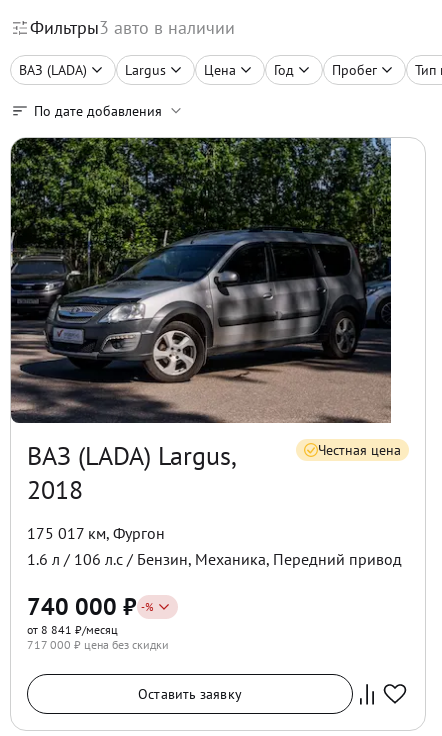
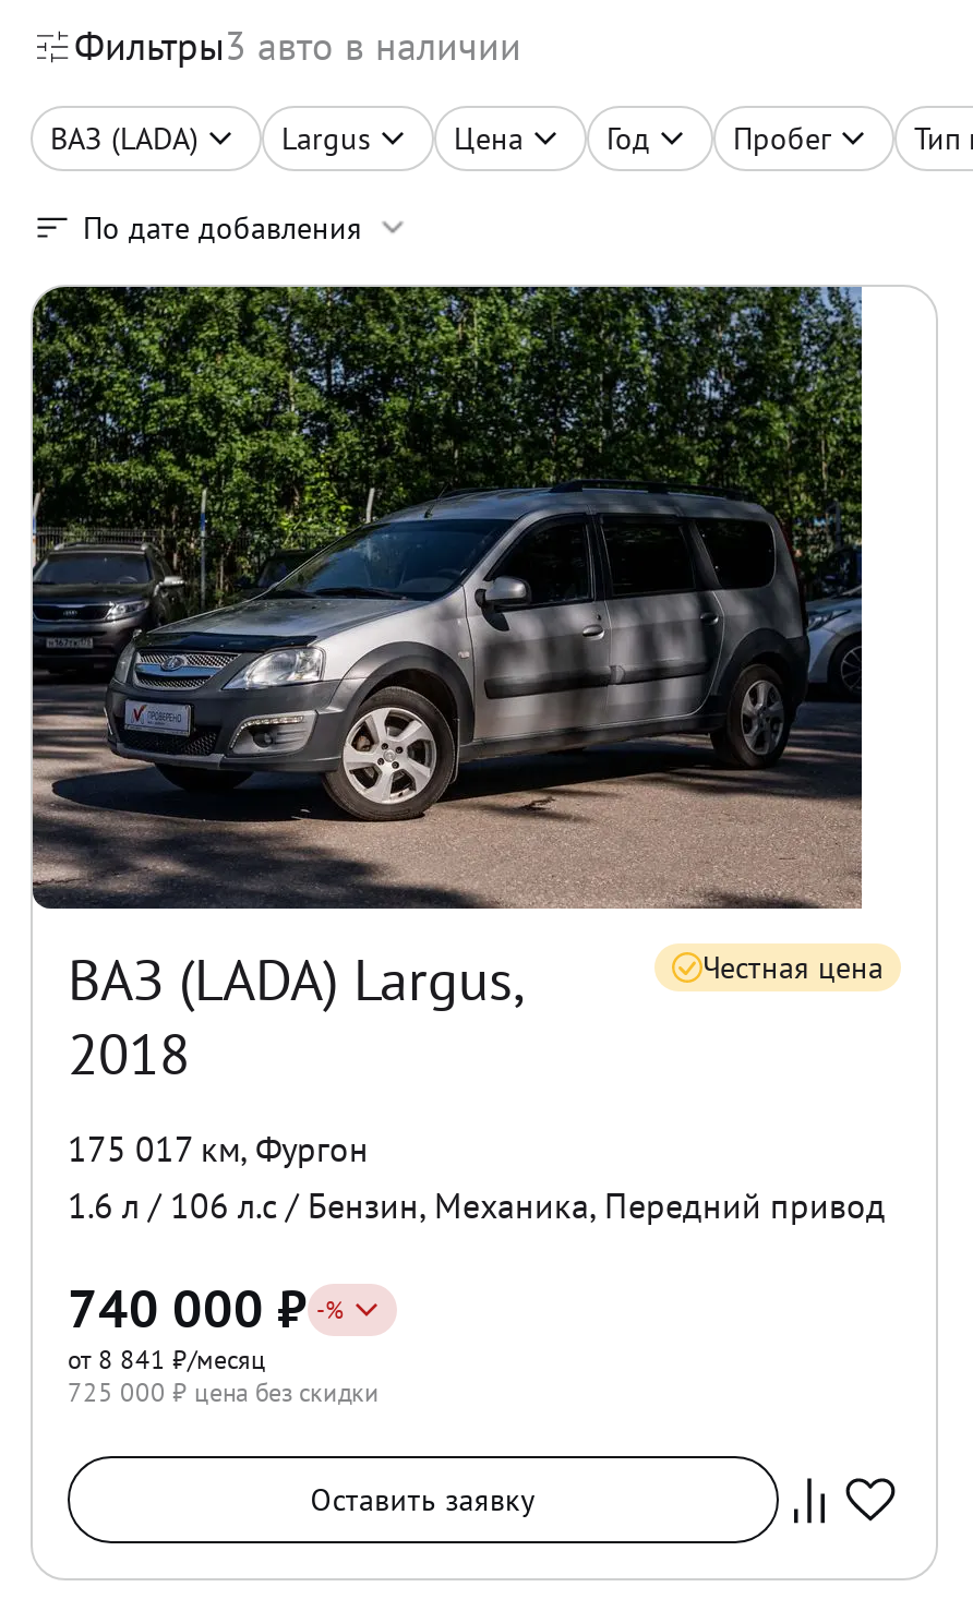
[27,637,169,652] 717 000 ₽ цена без скидки -> [68,1375,380,1408] 725 000 ₽ цена без скидки

